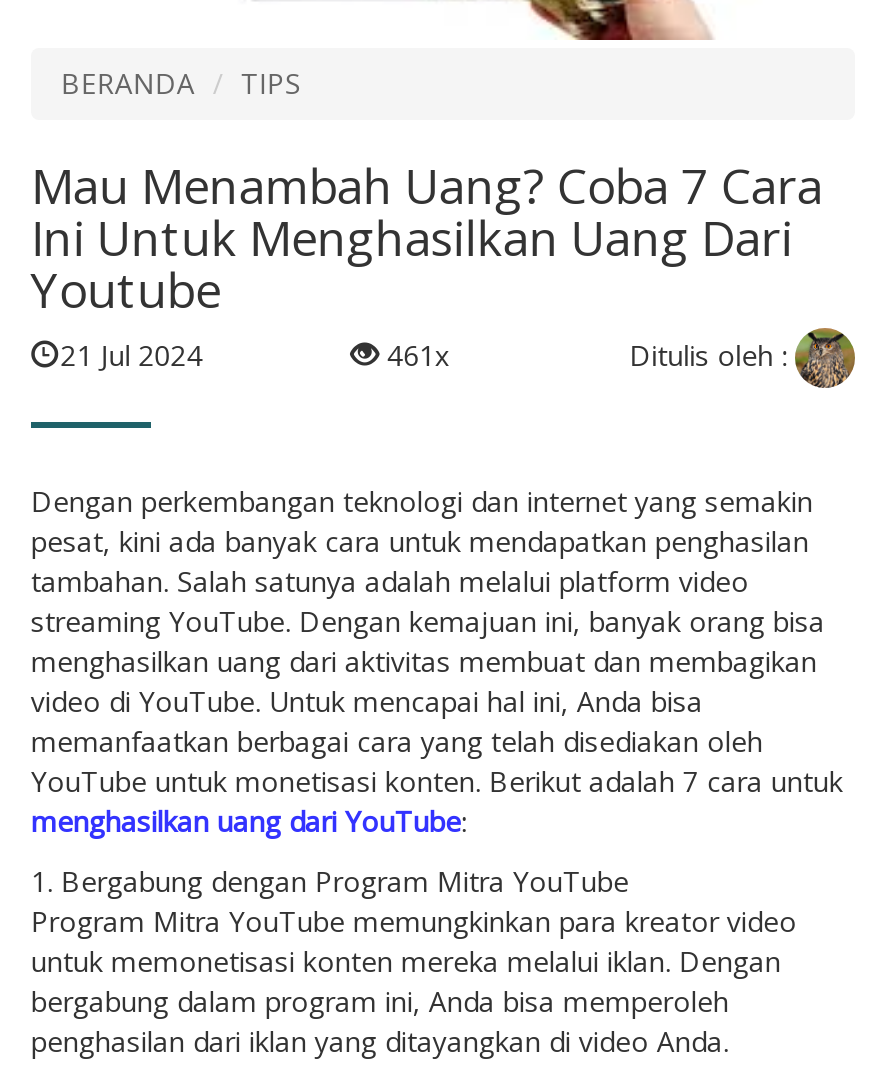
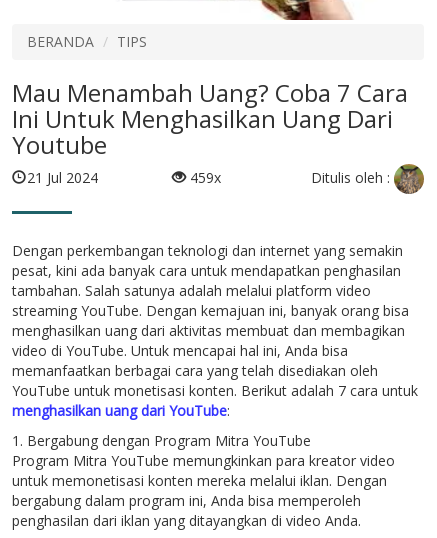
[379,337,449,375] 461x -> [186,168,221,187] 459x

